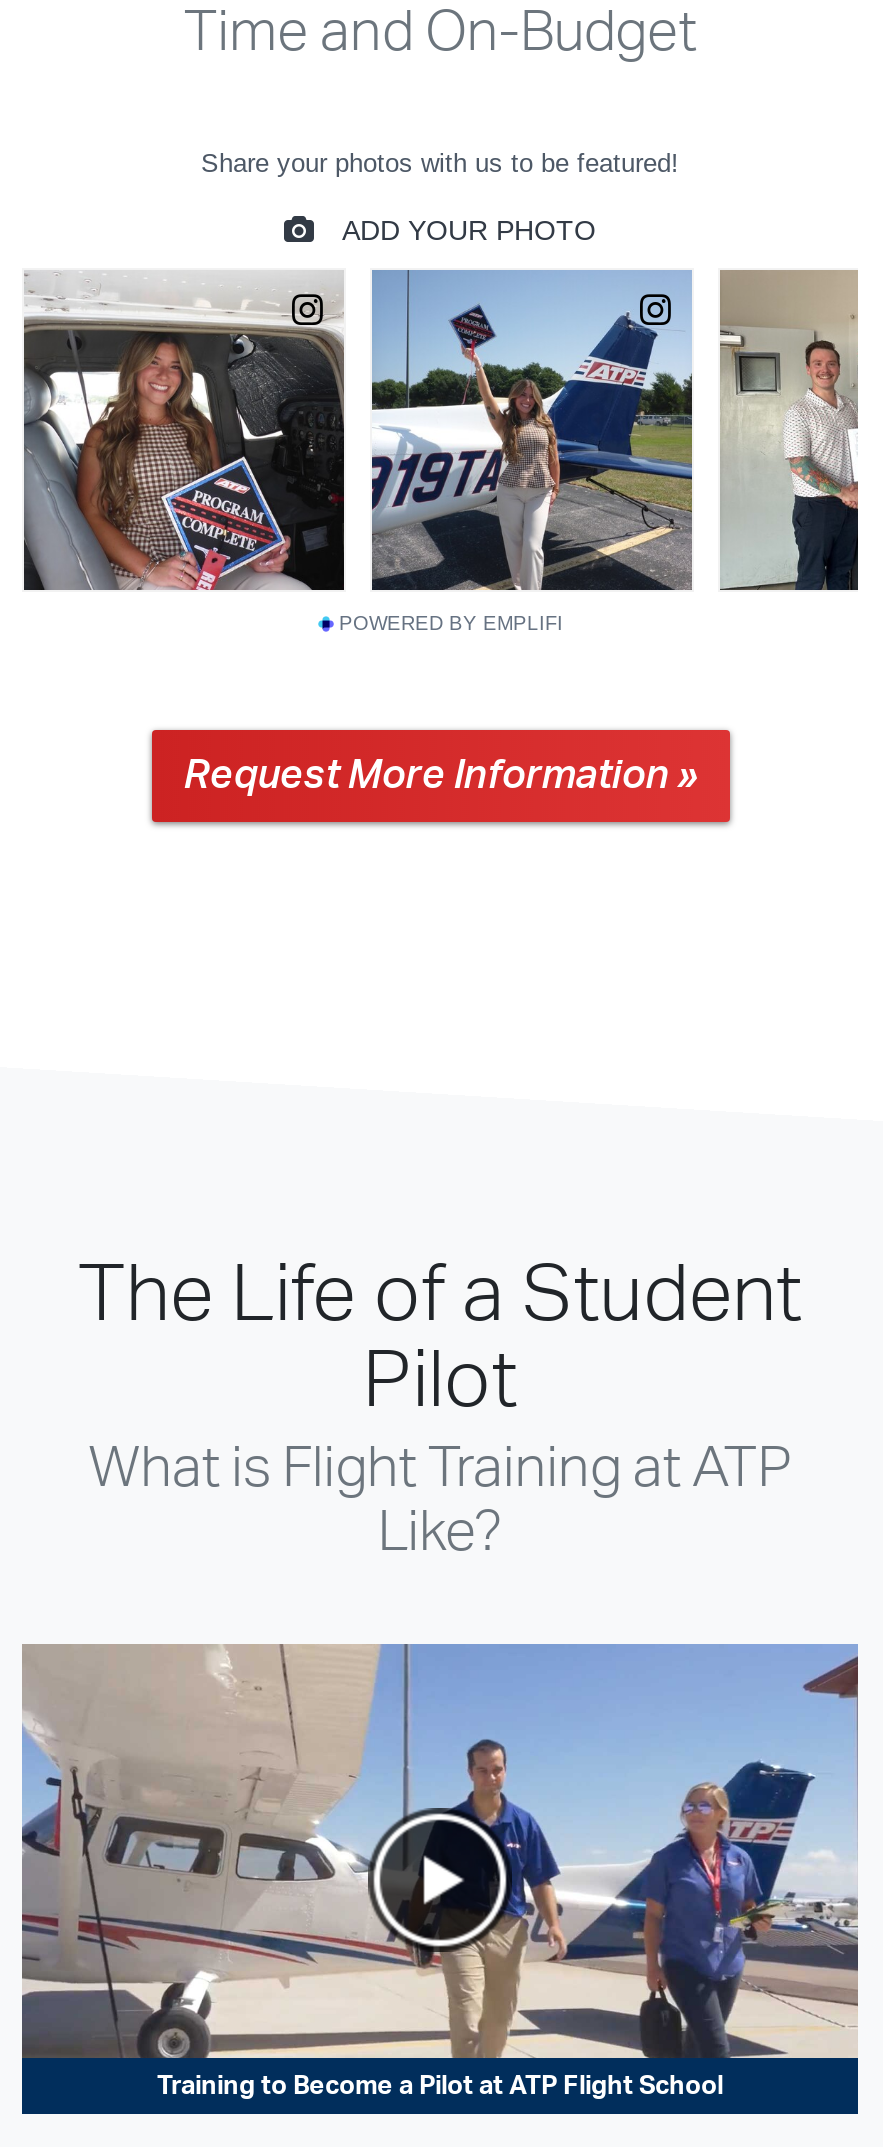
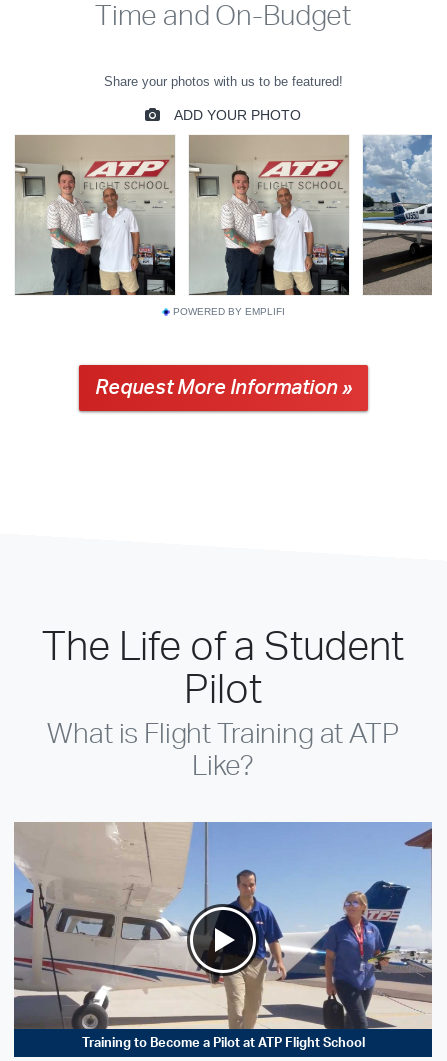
[24,272,344,592] [image] -> [14,135,175,296] [image]
[372,270,694,592] [image] -> [189,135,350,296] [image]
[720,270,860,592] [image] -> [362,135,433,296] [image]

